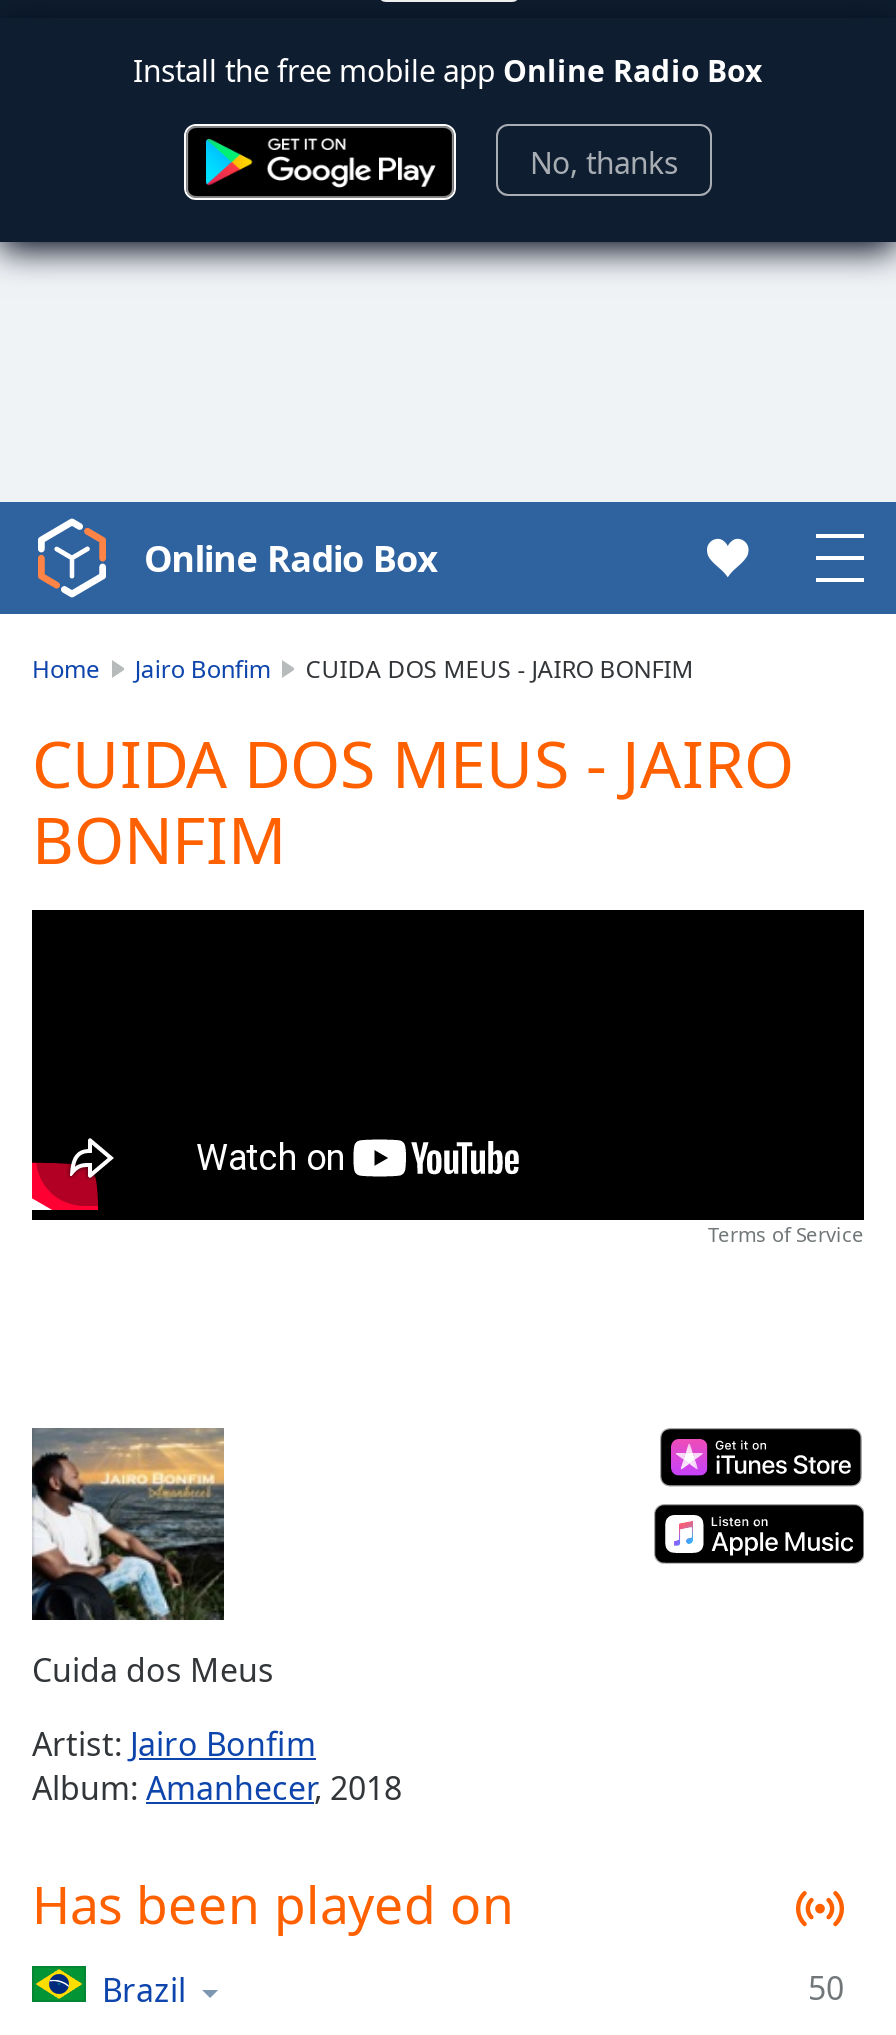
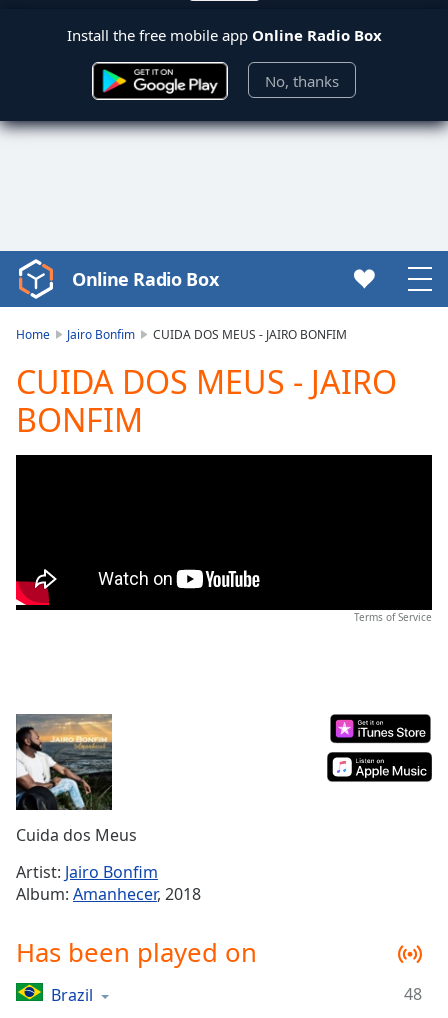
[808,1966,844,2010] 50 -> [404,983,422,1005] 48

